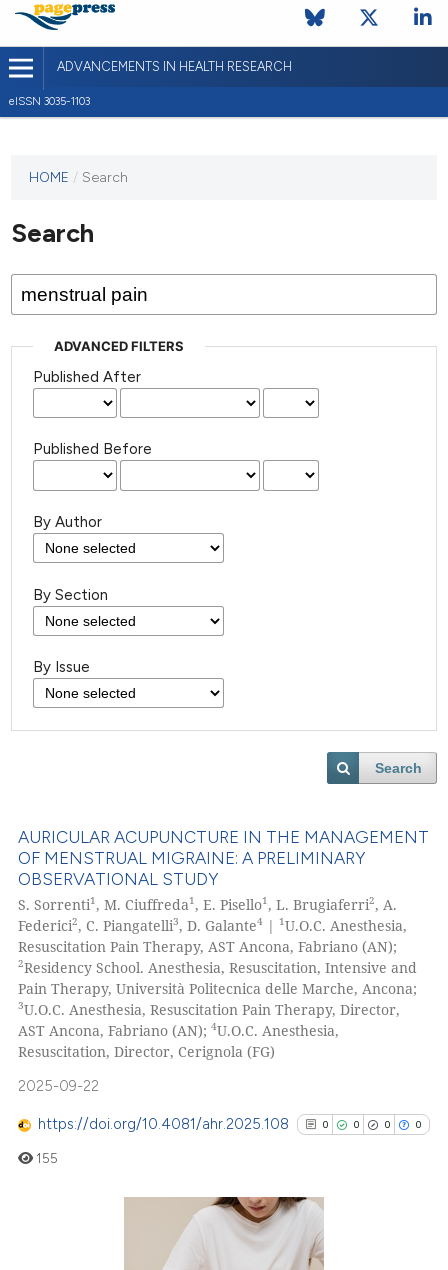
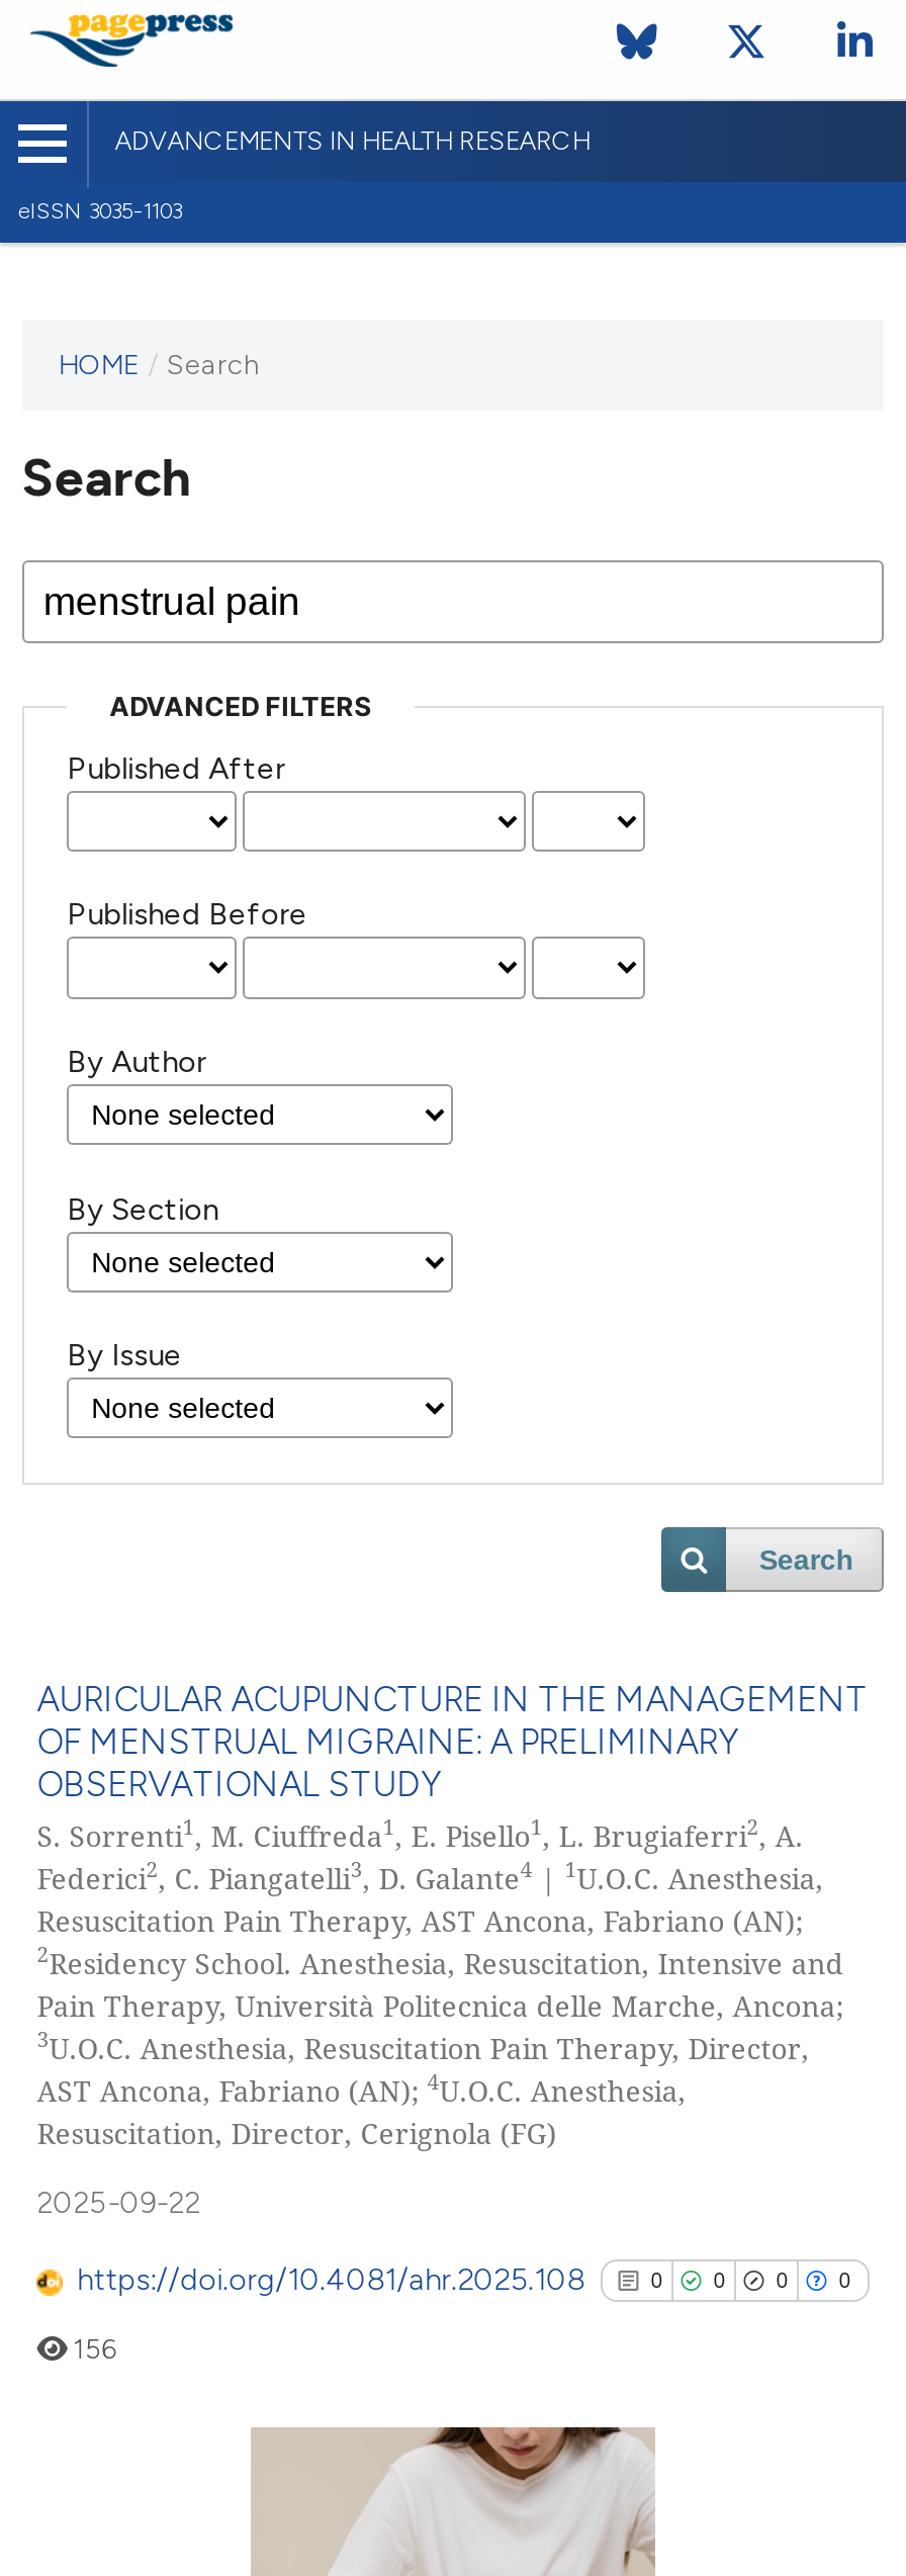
[33,1150,58,1166] 155 -> [67,2333,118,2365] 156

